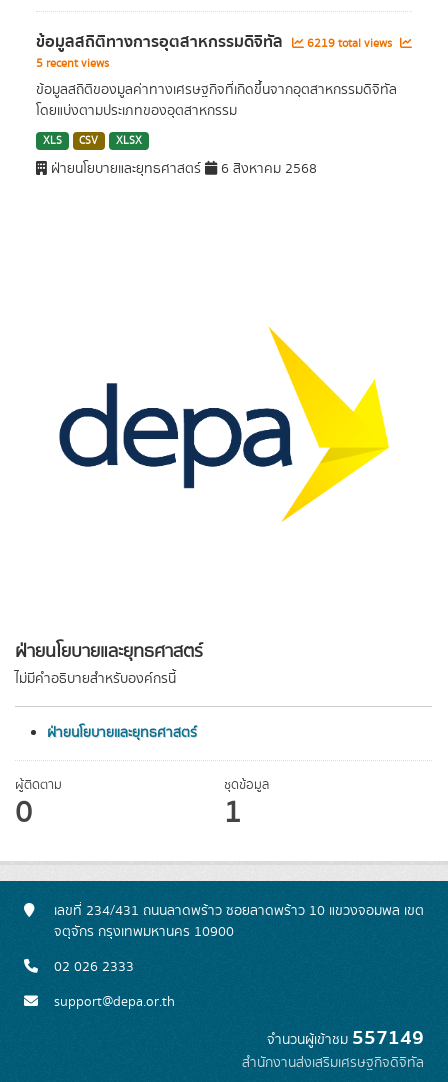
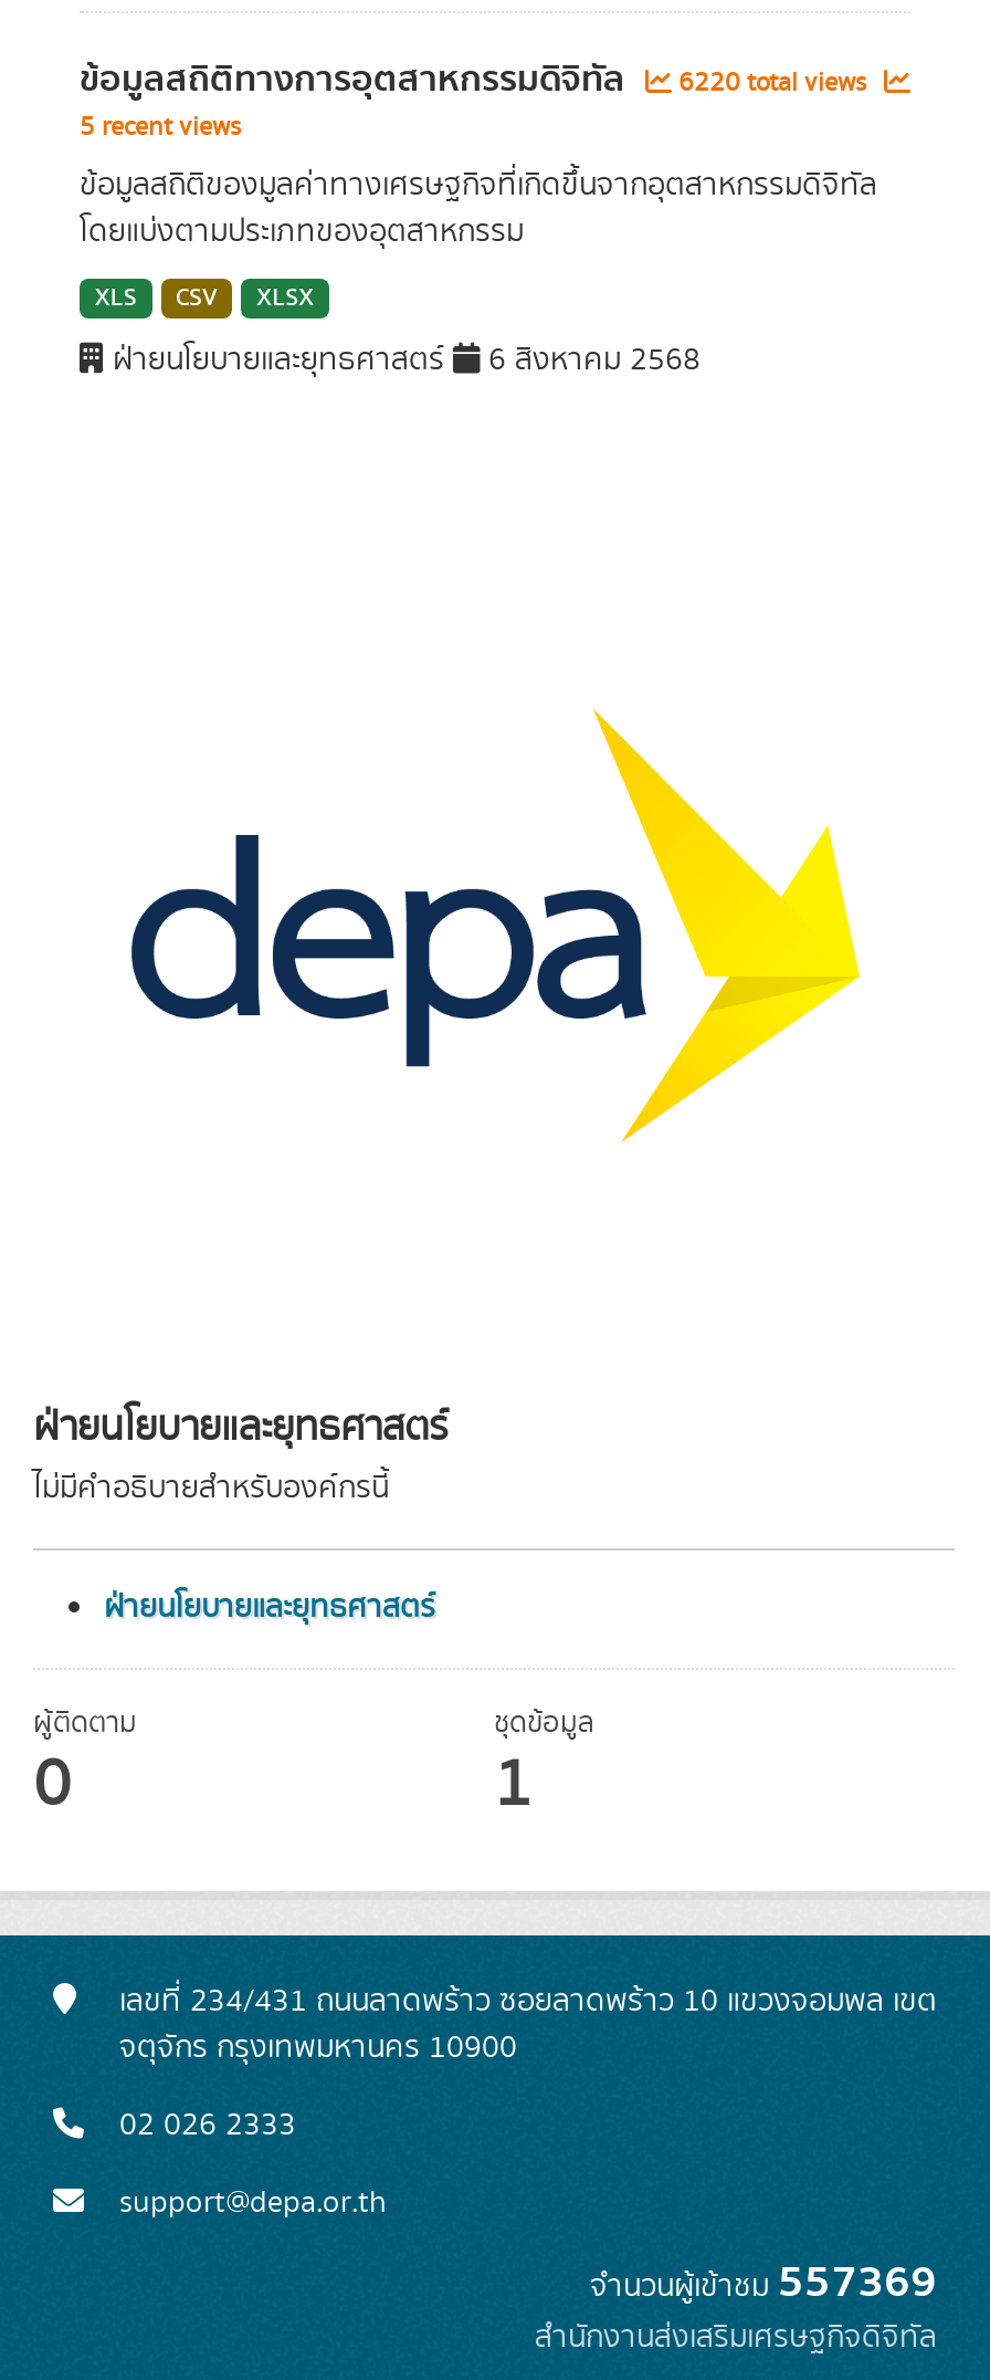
[36,29,395,55] ข้อมูลสถิติทางการอุตสาหกรรมดิจิทัล 6219 total views -> [80,51,873,108] ข้อมูลสถิติทางการอุตสาหกรรมดิจิทัล 6220 total views
[267,1022,424,1054] จำนวนผู้เข้าชม557149 -> [590,2247,937,2318] จำนวนผู้เข้าชม557369

